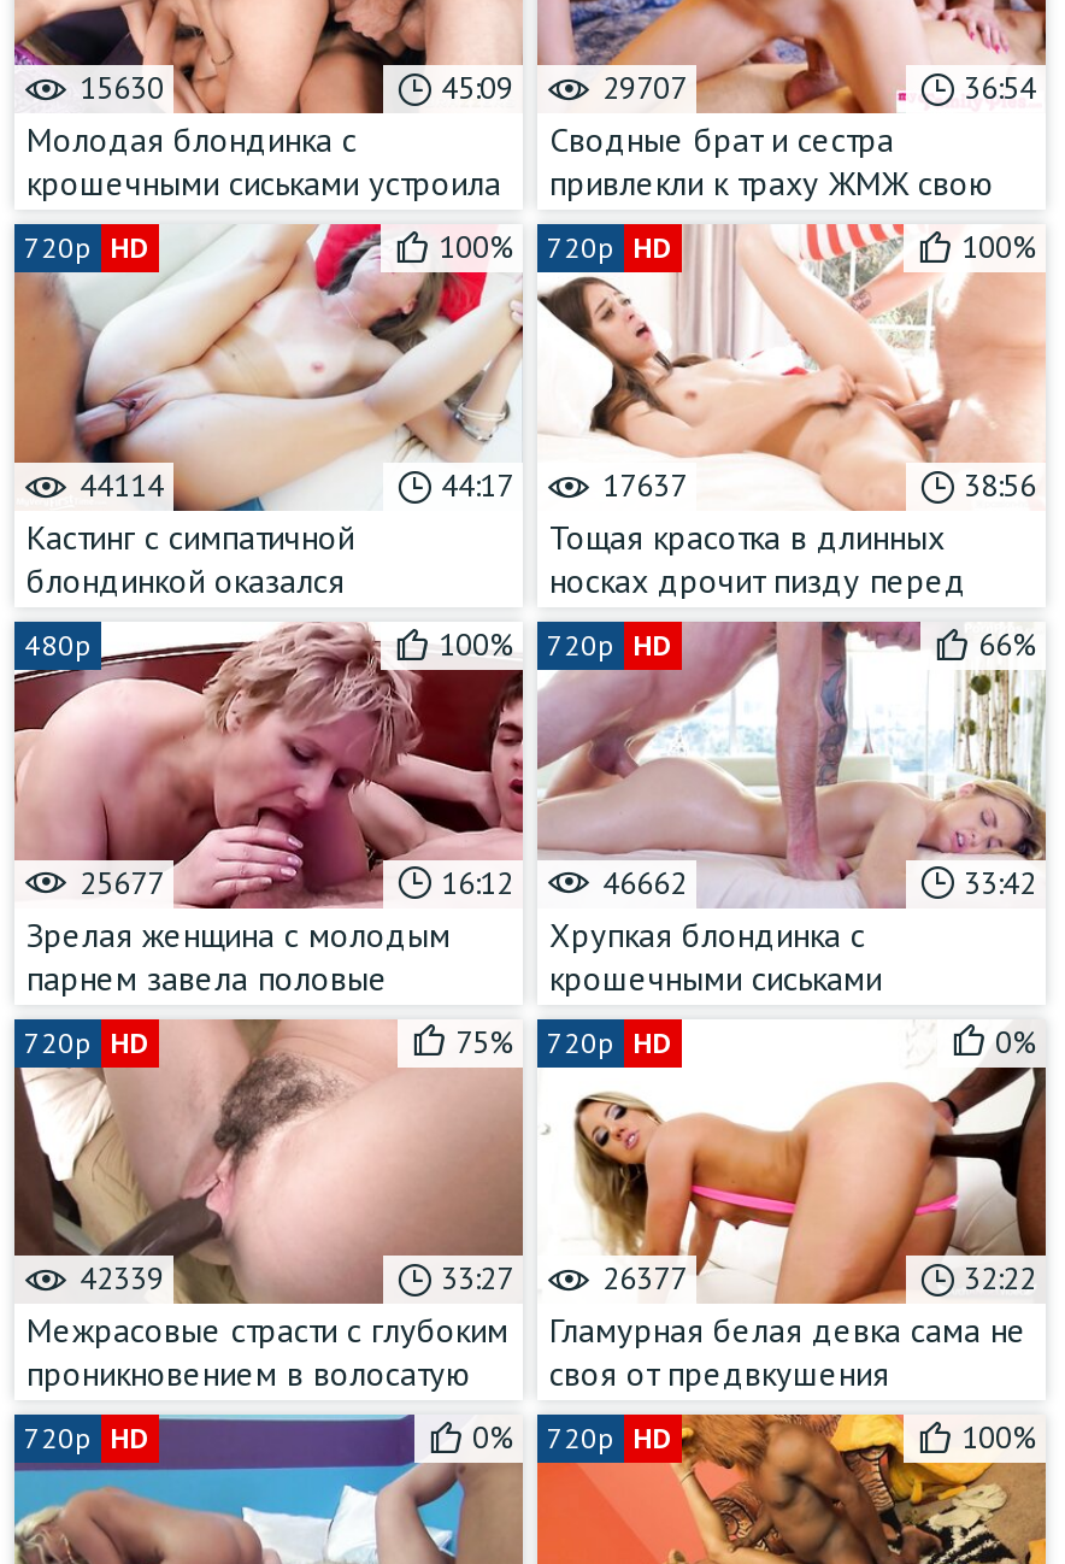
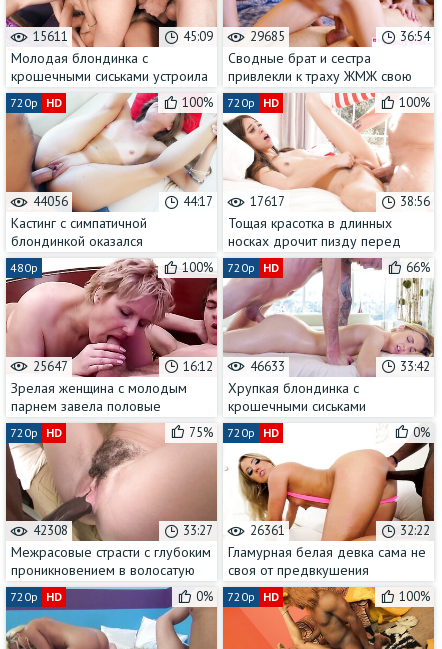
[72,68,164,109] 15630 -> [30,28,68,45] 15611
[441,68,687,109] 45:09 29707 -> [183,28,285,45] 45:09 29685
[72,465,164,506] 44114 -> [30,193,68,210] 44056
[441,465,687,506] 44:17 17637 -> [183,193,285,210] 44:17 17617
[72,862,164,903] 25677 -> [30,358,68,375] 25647
[441,862,687,903] 16:12 46662 -> [183,358,285,375] 16:12 46633
[72,1259,164,1300] 42339 -> [30,522,68,539] 42308
[441,1259,687,1300] 33:27 26377 -> [183,522,285,539] 33:27 26361

